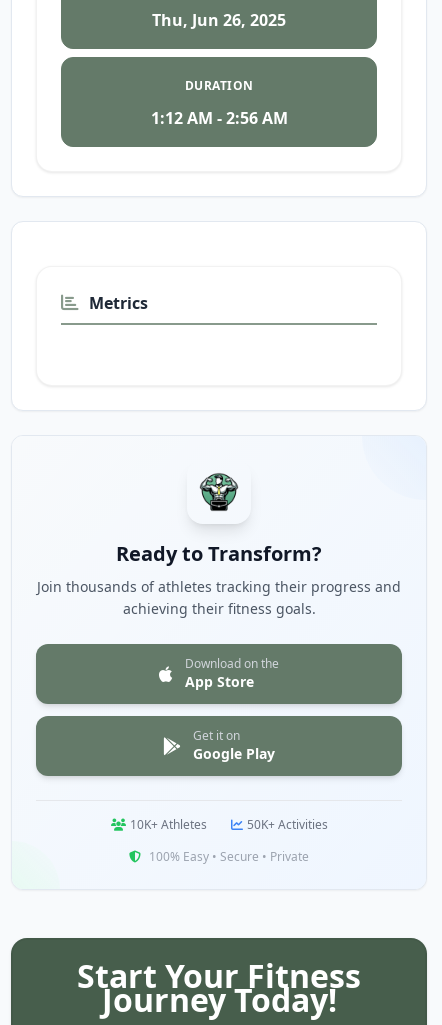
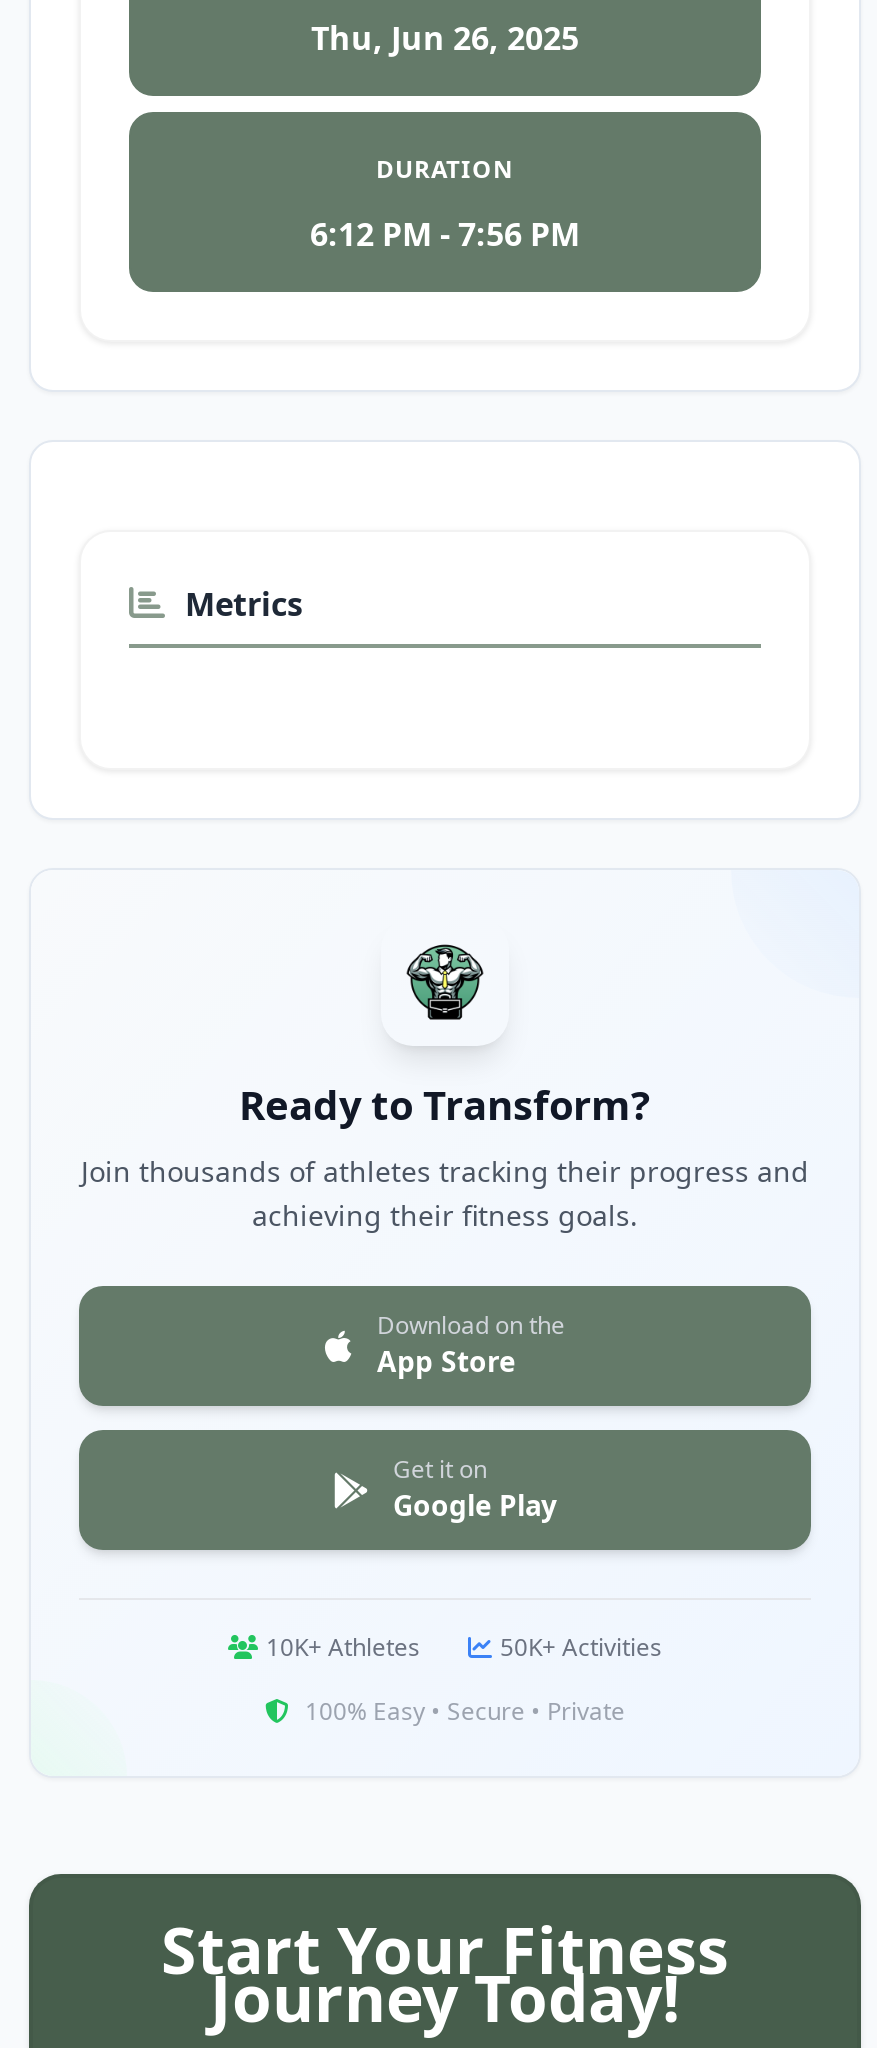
[150,107,287,129] 1:12 AM - 2:56 AM -> [310,212,580,256] 6:12 PM - 7:56 PM

